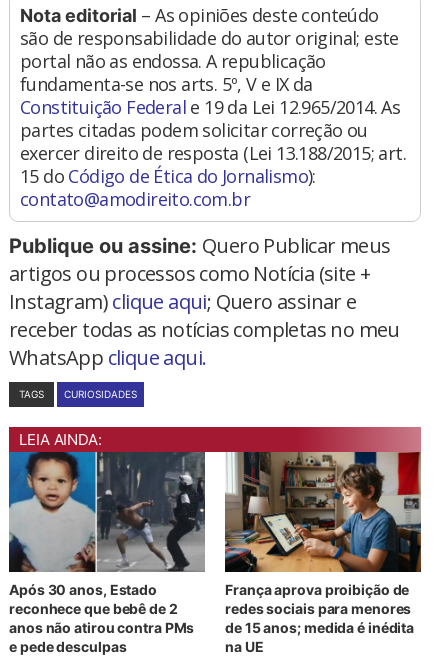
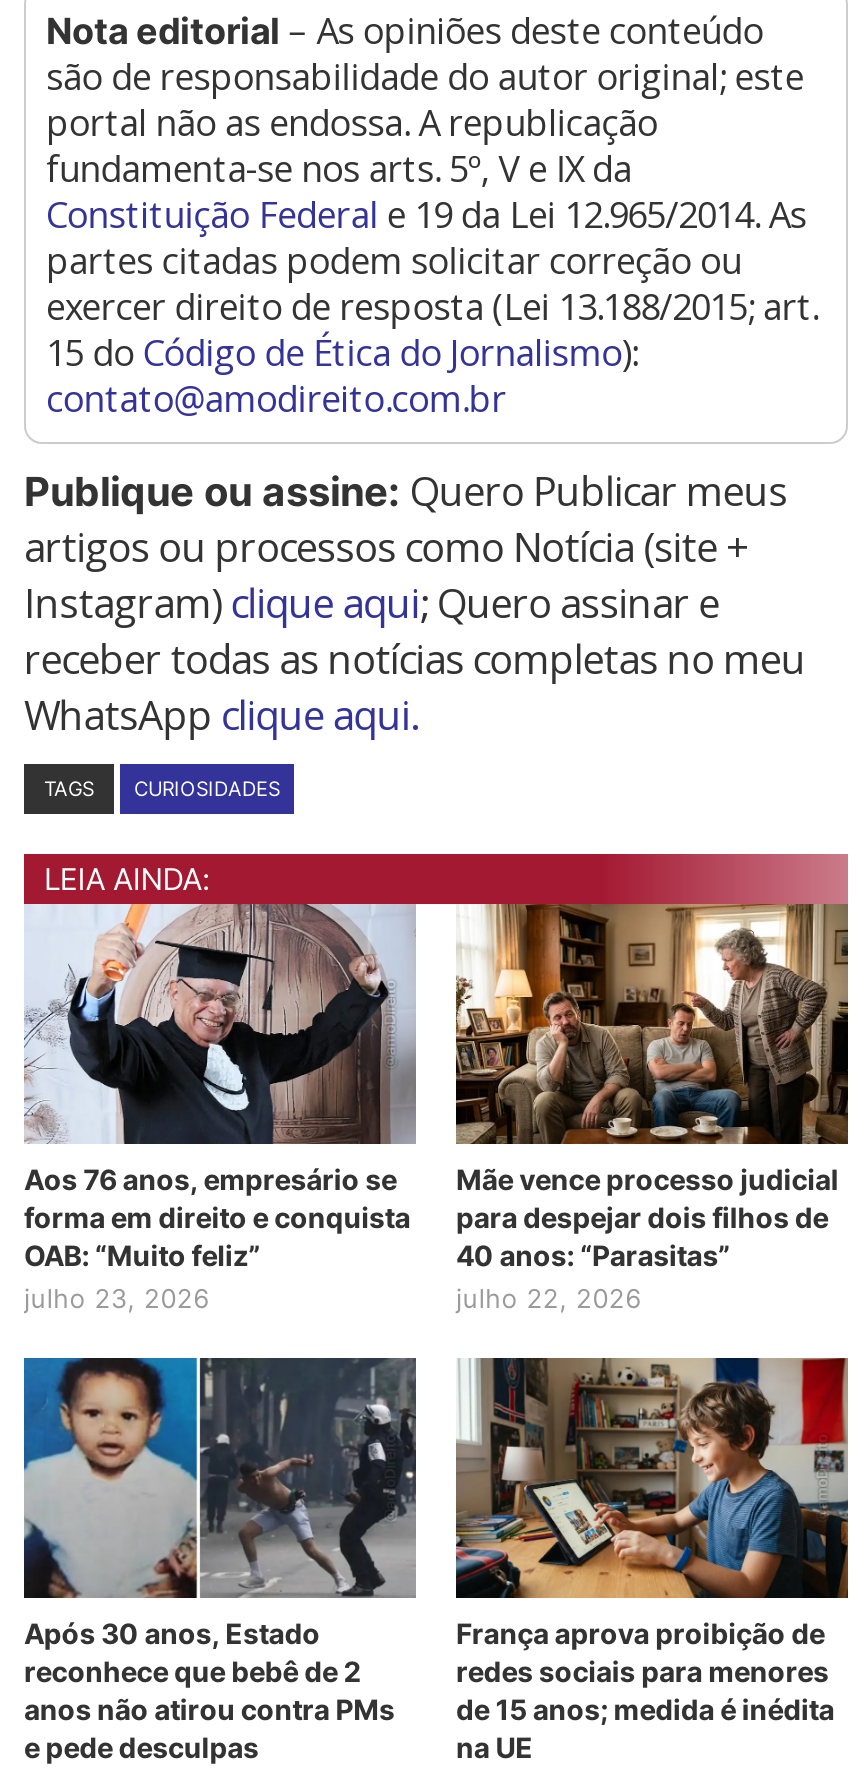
none -> [24,902,414,1314] [image] | Aos 76 anos, empresário se | forma em direito e conquista | OAB: “Muito feliz” | julho 23, 2026
none -> [454,902,850,1314] [image] | Mãe vence processo judicial | para despejar dois filhos de | 40 anos: “Parasitas” | julho 22, 2026

